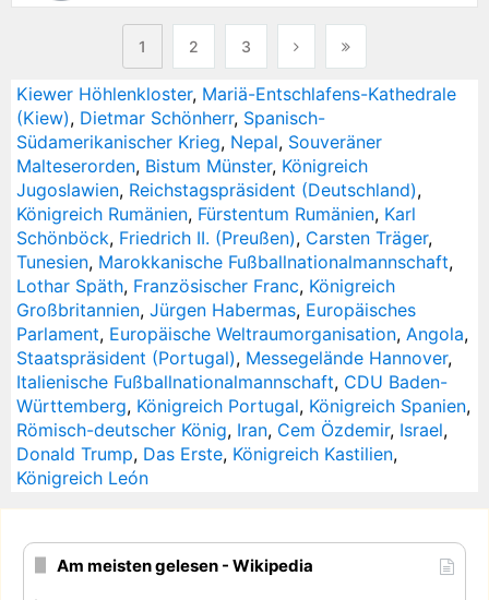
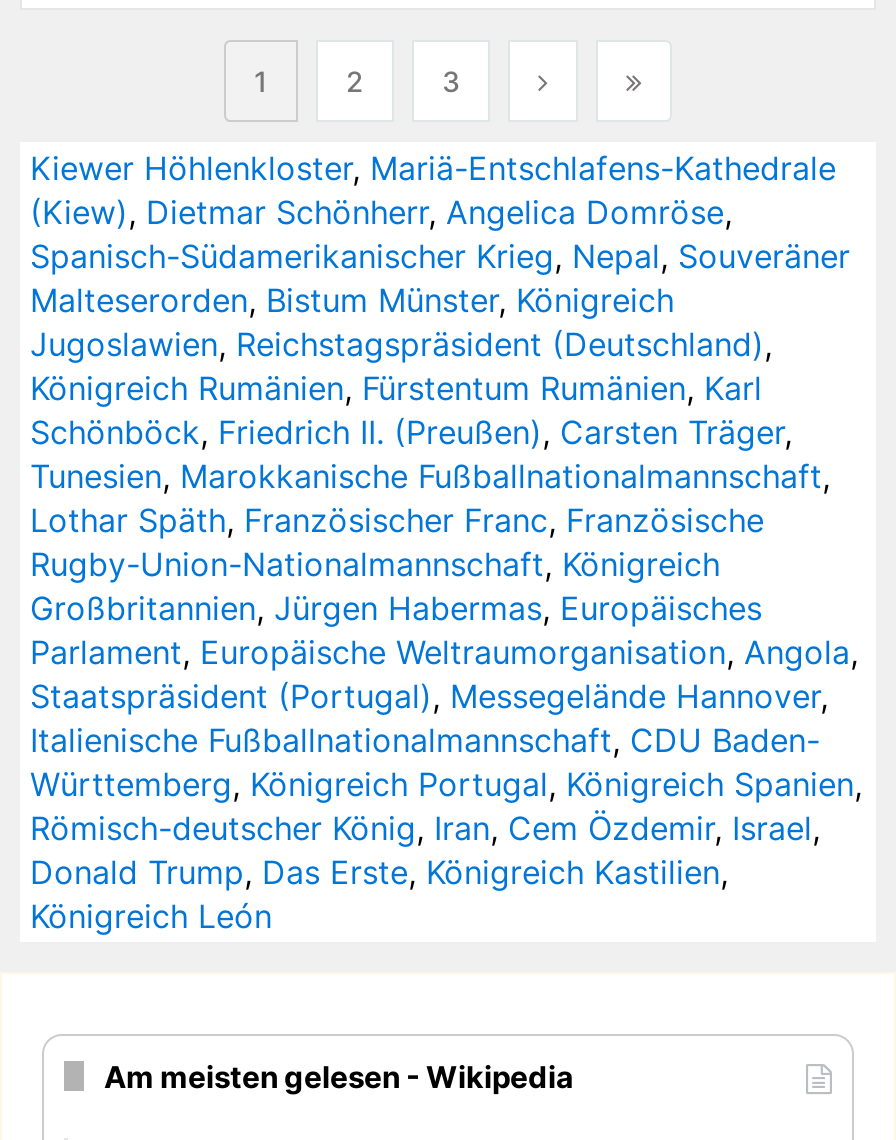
[16,107,382,153] (Kiew), Dietmar Schönherr, Spanisch- | Südamerikanischer Krieg, Nepal, Souveräner -> [30,192,850,276] (Kiew), Dietmar Schönherr, Angelica Domröse, | Spanisch-Südamerikanischer Krieg, Nepal, Souveräner
[16,275,395,297] Lothar Späth, Französischer Franc, Königreich -> [30,500,764,584] Lothar Späth, Französischer Franc, Französische | Rugby-Union-Nationalmannschaft, Königreich

